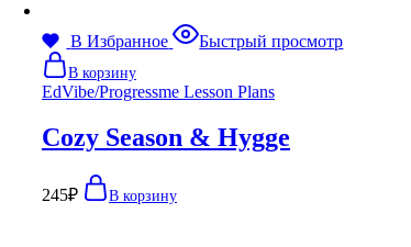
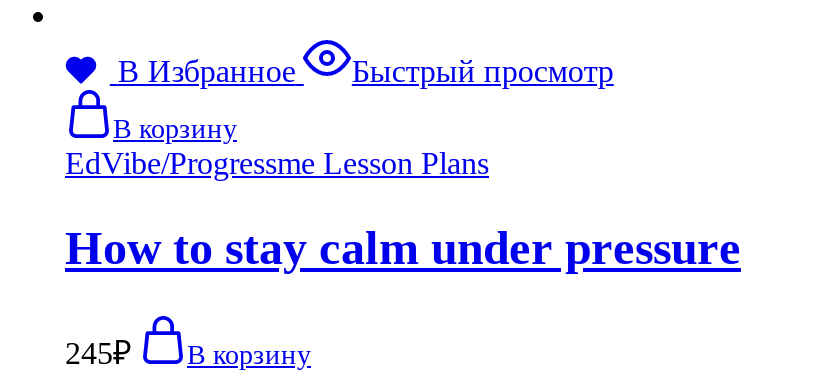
[42,123,290,152] Cozy Season & Hygge -> [65,223,741,275] How to stay calm under pressure

